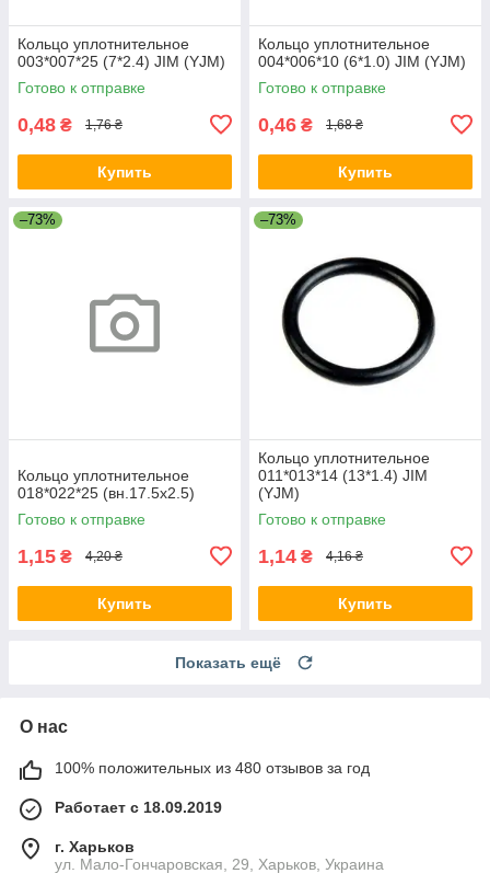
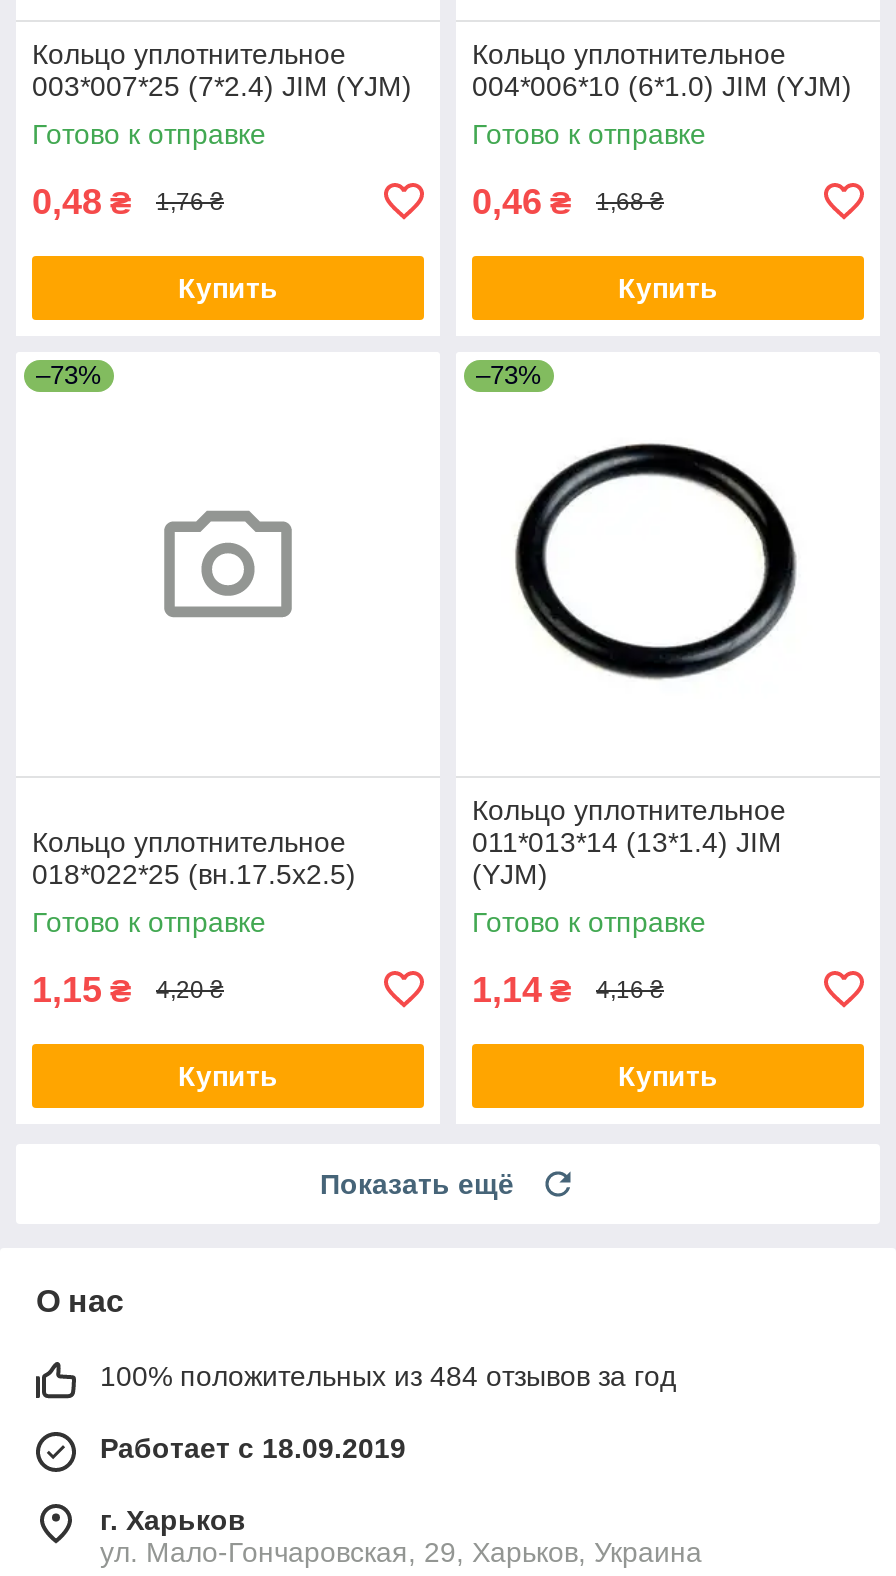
[55,759,370,776] 100% положительных из 480 отзывов за год -> [100,1360,676,1392] 100% положительных из 484 отзывов за год

